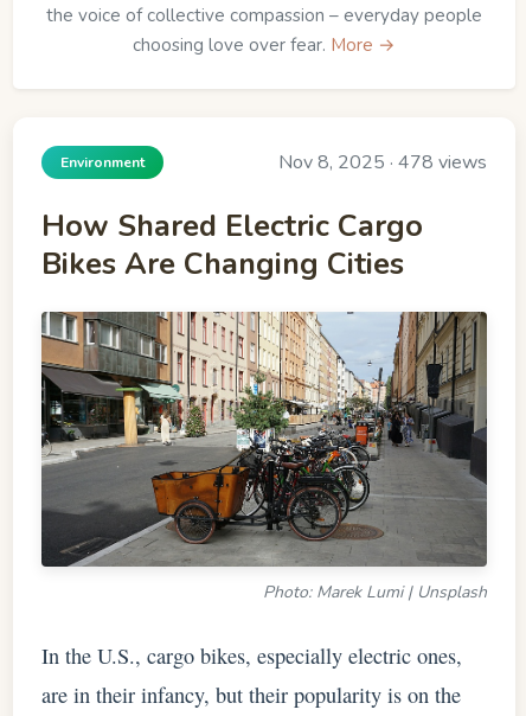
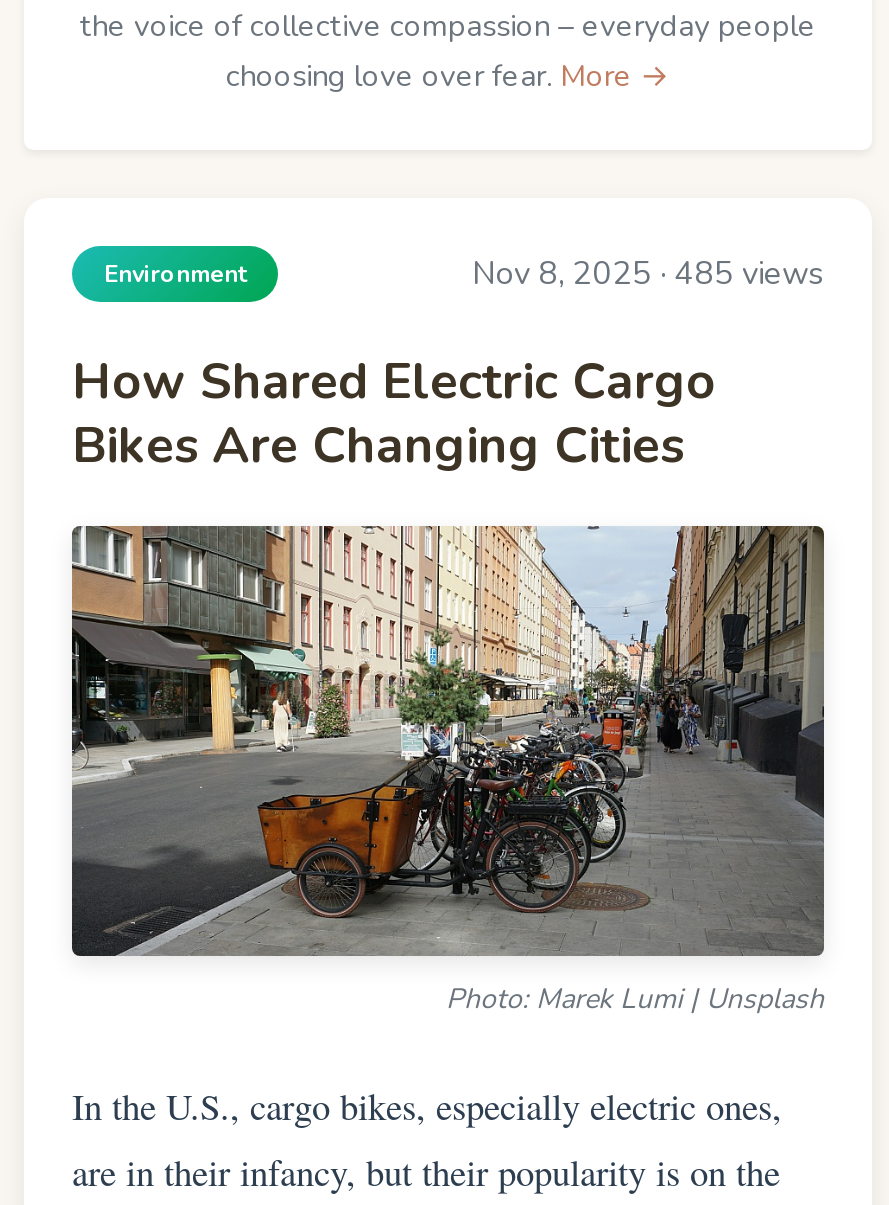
[278,149,487,175] Nov 8, 2025 · 478 views -> [472,251,824,295] Nov 8, 2025 · 485 views

